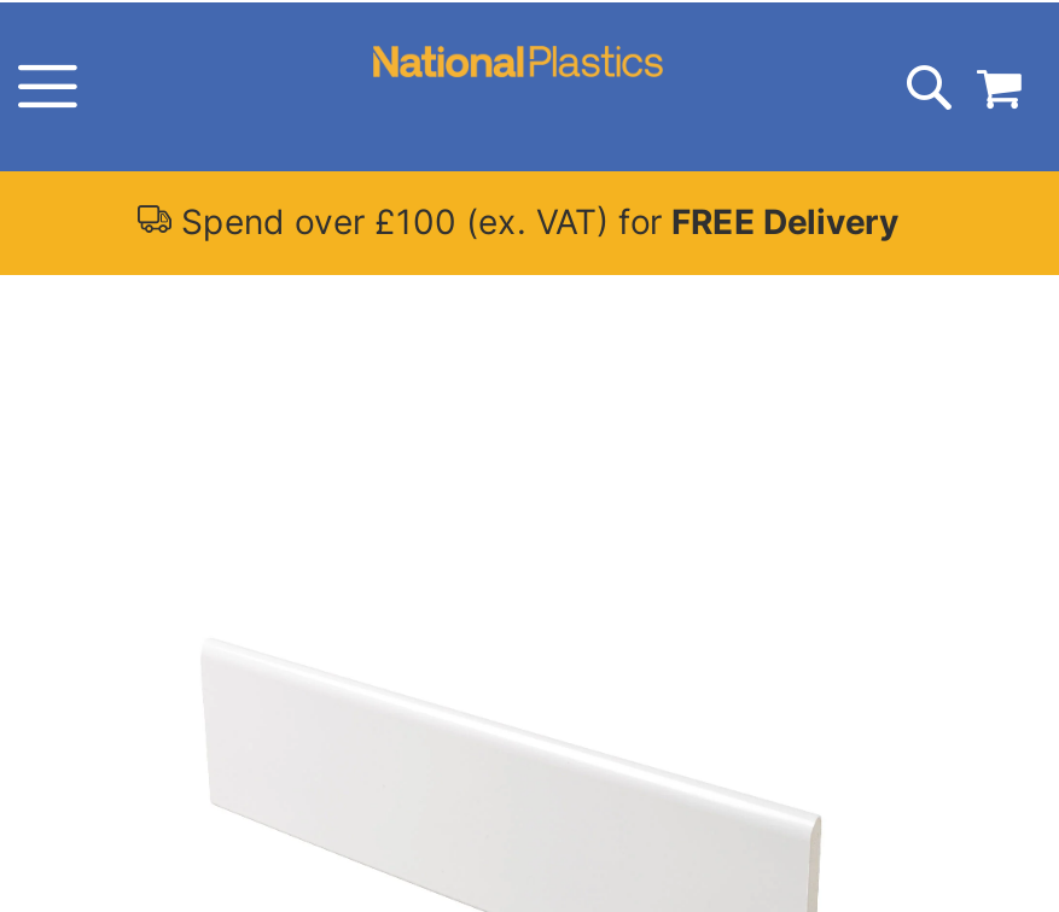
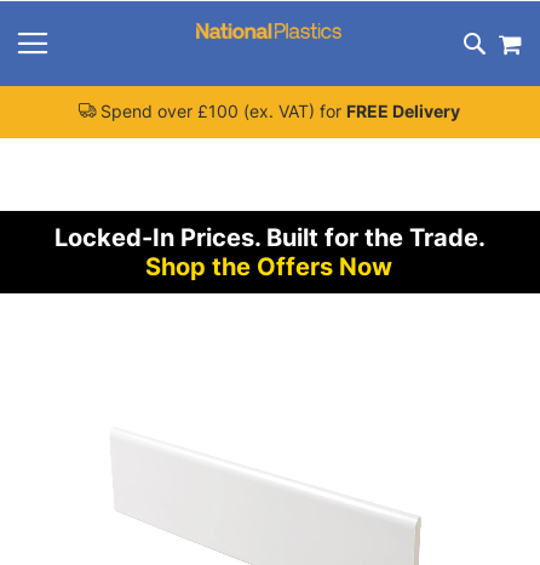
none -> [54,223,484,281] Locked-In Prices. Built for the Trade. | Shop the Offers Now

